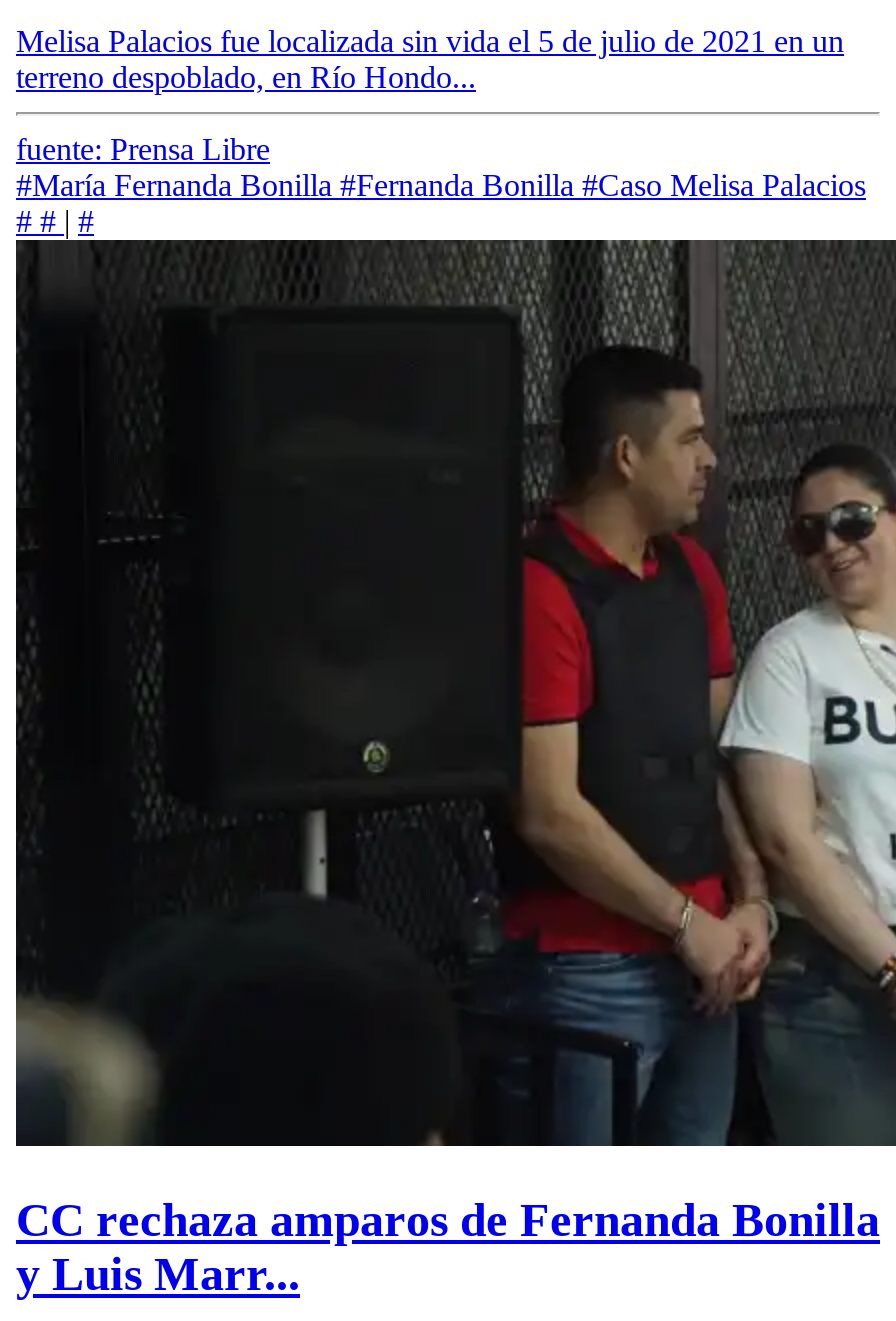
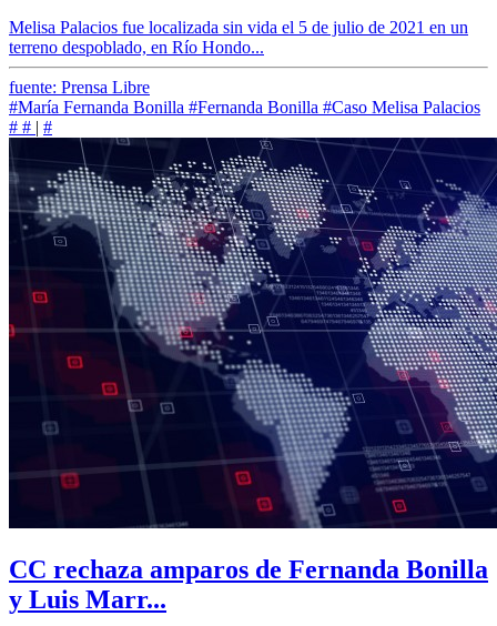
[16,238,890,1146] [image] -> [9,138,494,528] [image]

